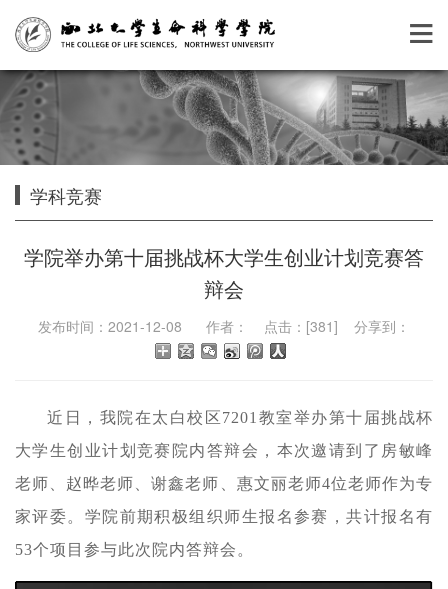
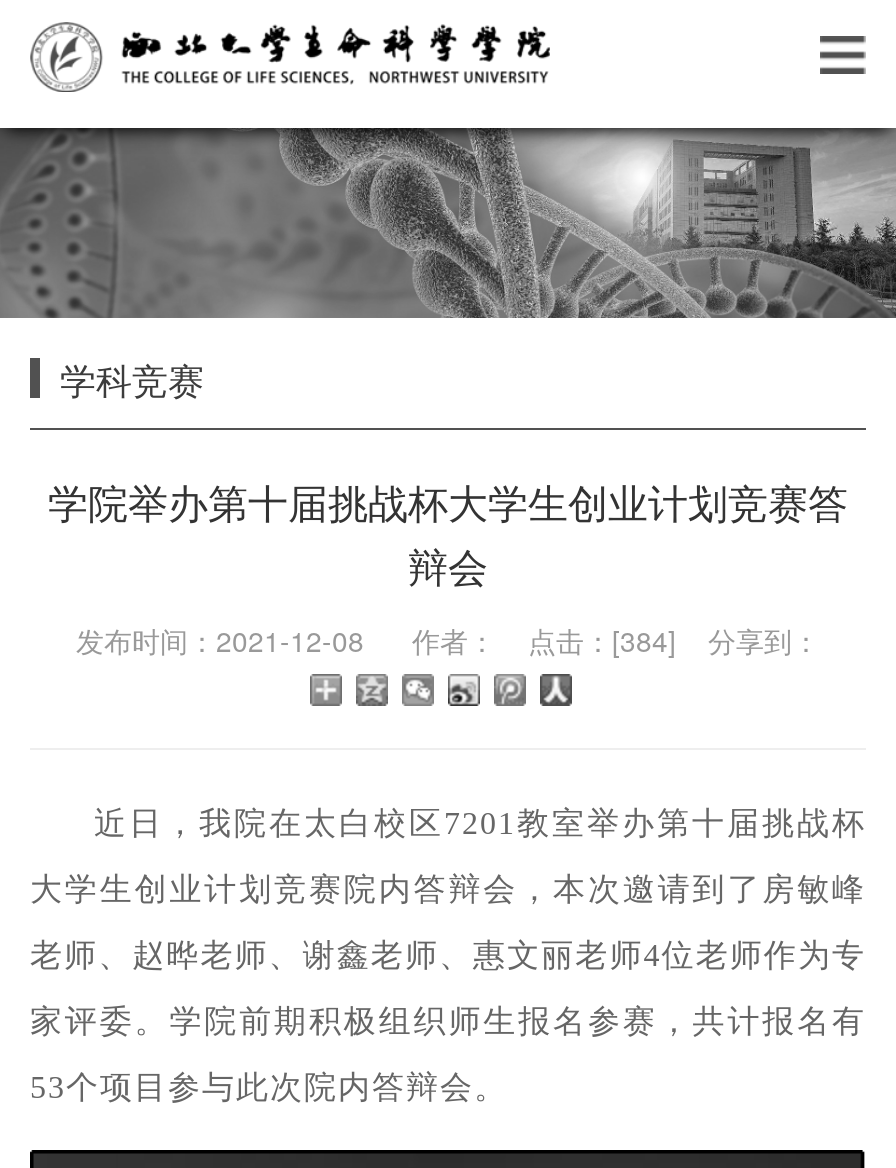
[38,316,410,336] 发布时间：2021-12-08 作者： 点击：[381] 分享到： -> [76,620,820,660] 发布时间：2021-12-08 作者： 点击：[384] 分享到：

